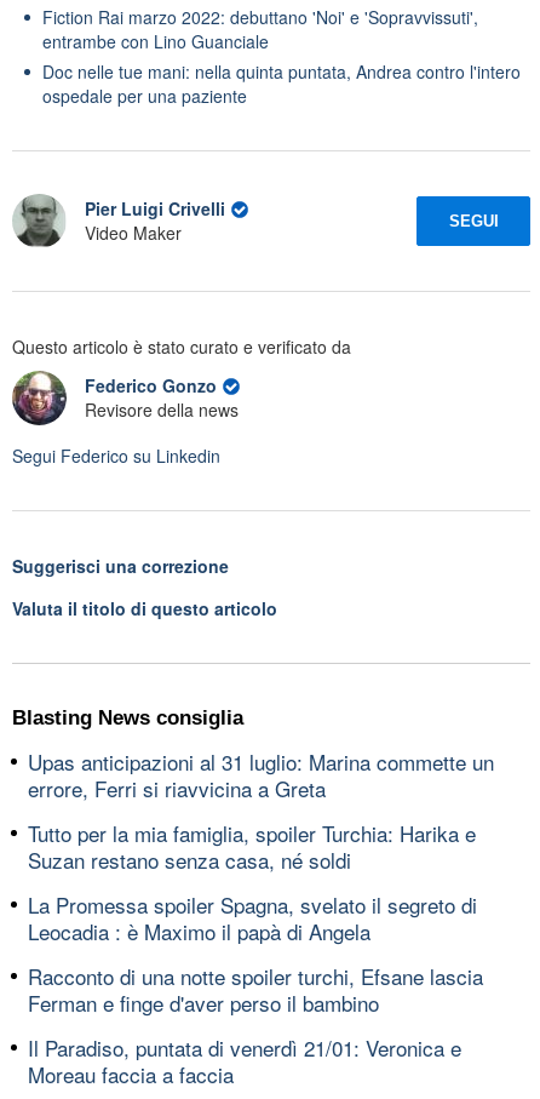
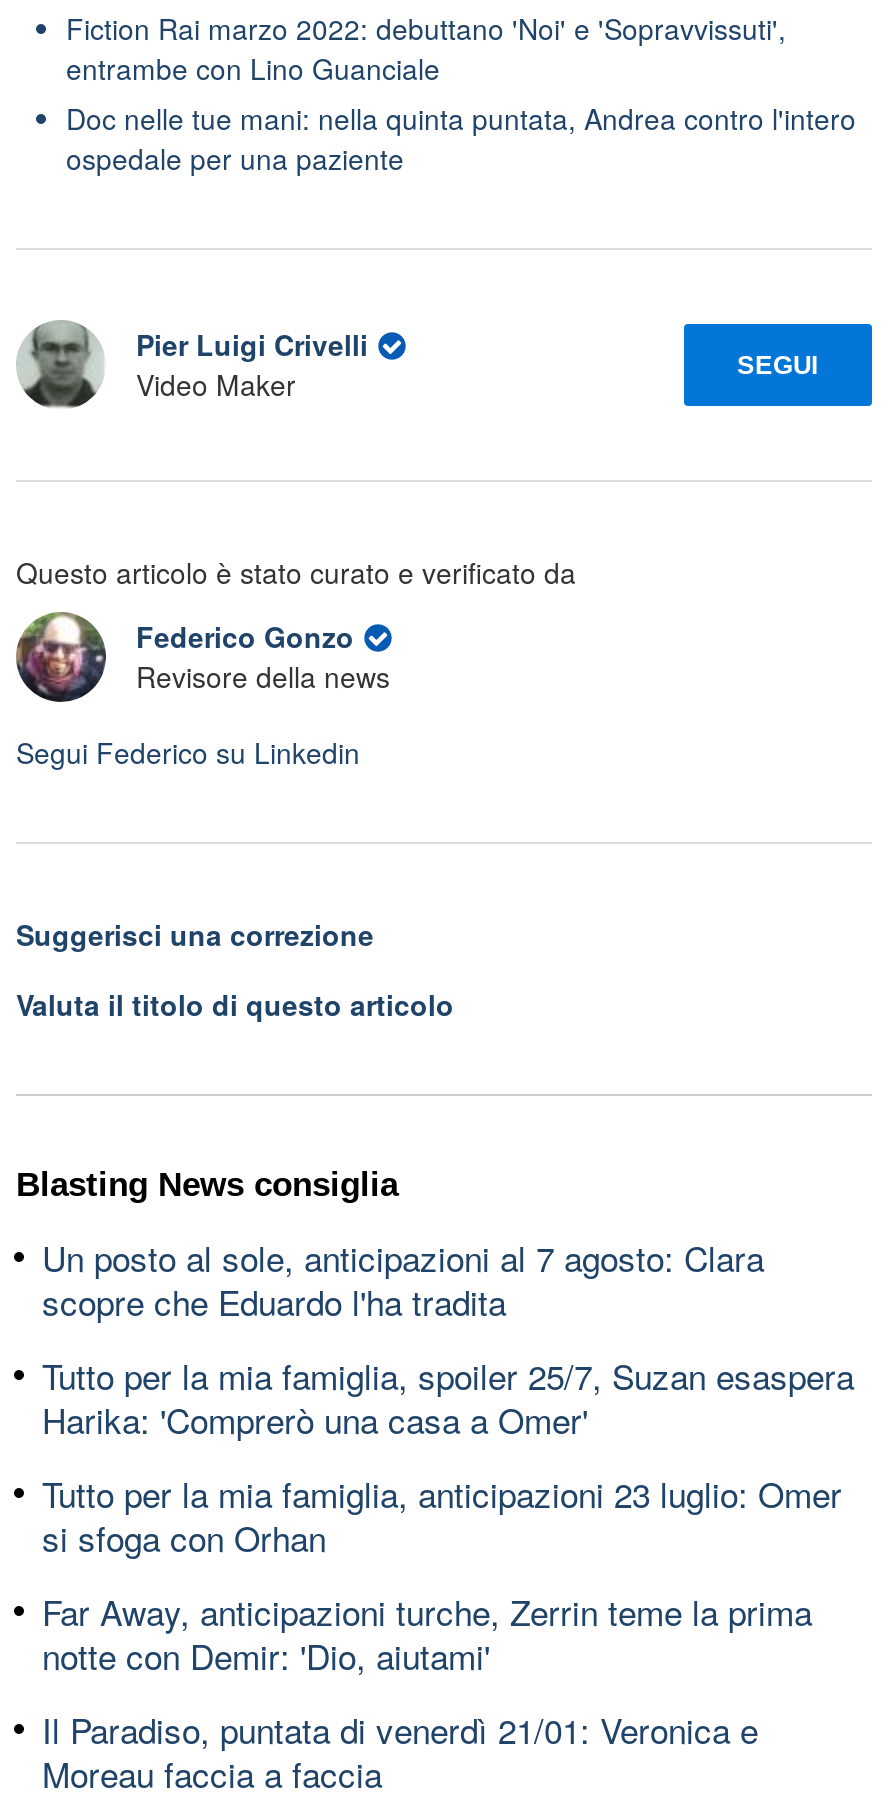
[28,746,494,803] Upas anticipazioni al 31 luglio: Marina commette un | errore, Ferri si riavvicina a Greta -> [42,1231,764,1325] Un posto al sole, anticipazioni al 7 agosto: Clara | scopre che Eduardo l'ha tradita
[28,817,476,874] Tutto per la mia famiglia, spoiler Turchia: Harika e | Suzan restano senza casa, né soldi -> [42,1349,854,1443] Tutto per la mia famiglia, spoiler 25/7, Suzan esaspera | Harika: 'Comprerò una casa a Omer'
[28,889,477,946] La Promessa spoiler Spagna, svelato il segreto di | Leocadia : è Maximo il papà di Angela -> [42,1467,842,1561] Tutto per la mia famiglia, anticipazioni 23 luglio: Omer | si sfoga con Orhan
[28,960,483,1017] Racconto di una notte spoiler turchi, Efsane lascia | Ferman e finge d'aver perso il bambino -> [42,1585,812,1679] Far Away, anticipazioni turche, Zerrin teme la prima | notte con Demir: 'Dio, aiutami'

